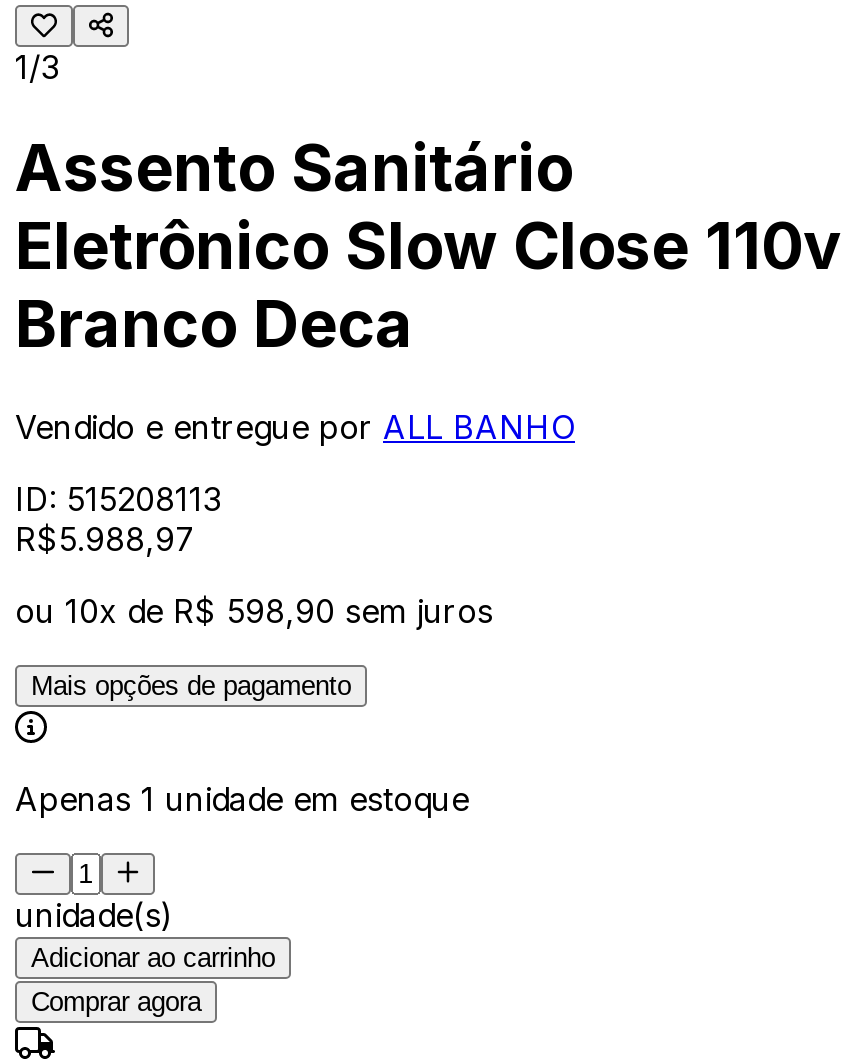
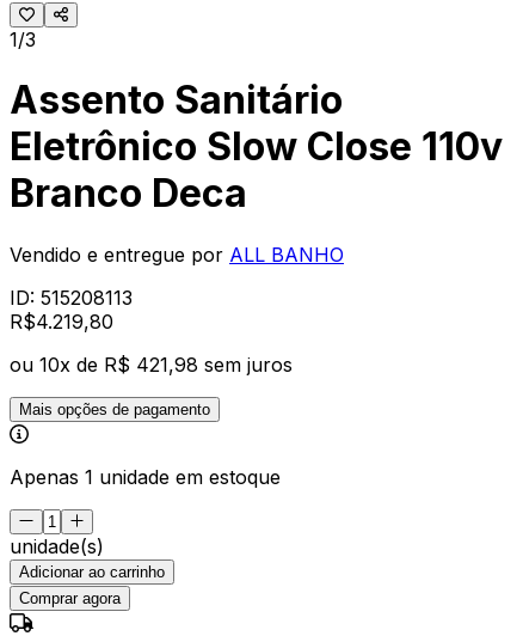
[15,519,195,559] R$5.988,97 -> [10,309,113,333] R$4.219,80
[15,591,493,631] ou 10x de R$ 598,90 sem juros -> [10,352,293,376] ou 10x de R$ 421,98 sem juros

